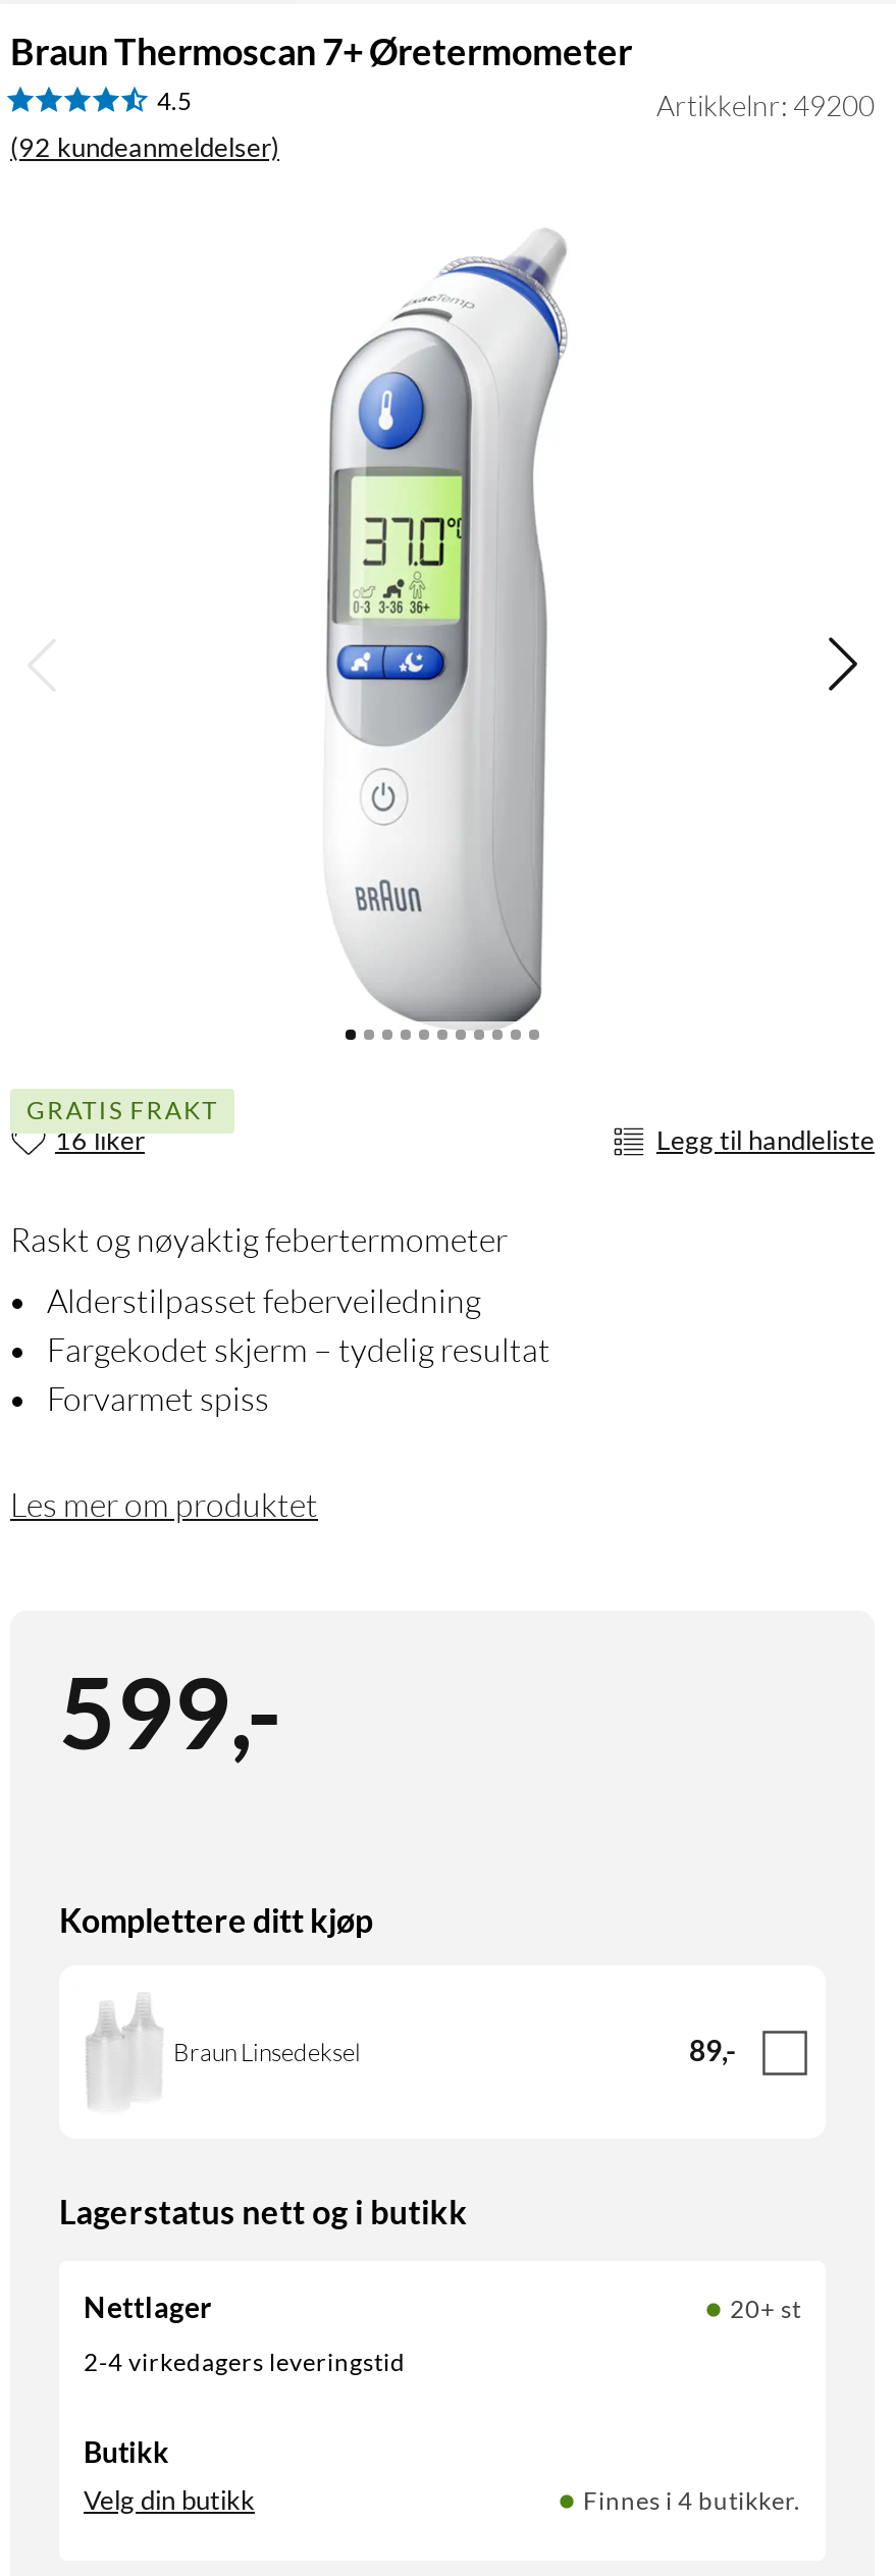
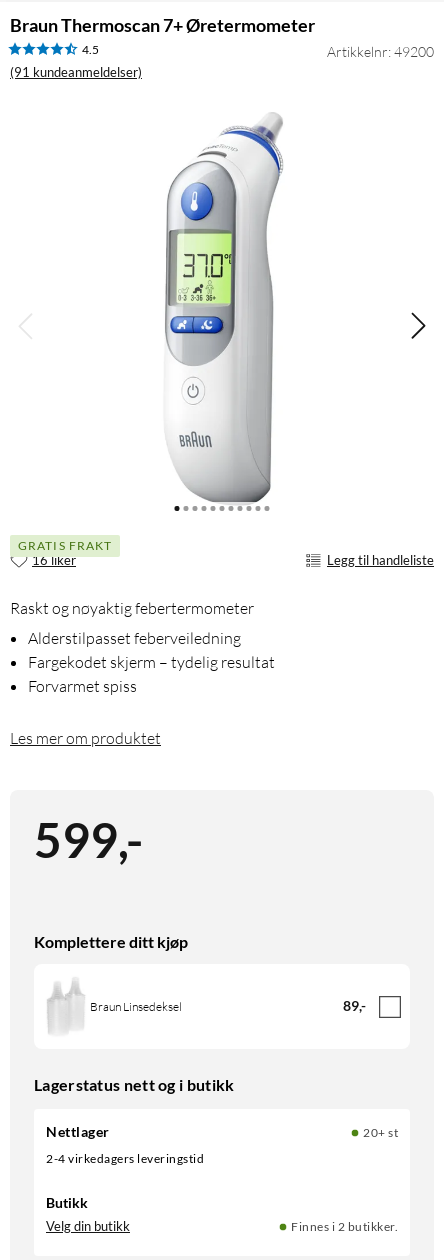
[10,130,279,163] (92 kundeanmeldelser) -> [10,64,142,80] (91 kundeanmeldelser)
[583,2485,801,2516] Finnes i 4 butikker. -> [291,1219,398,1234] Finnes i 2 butikker.

